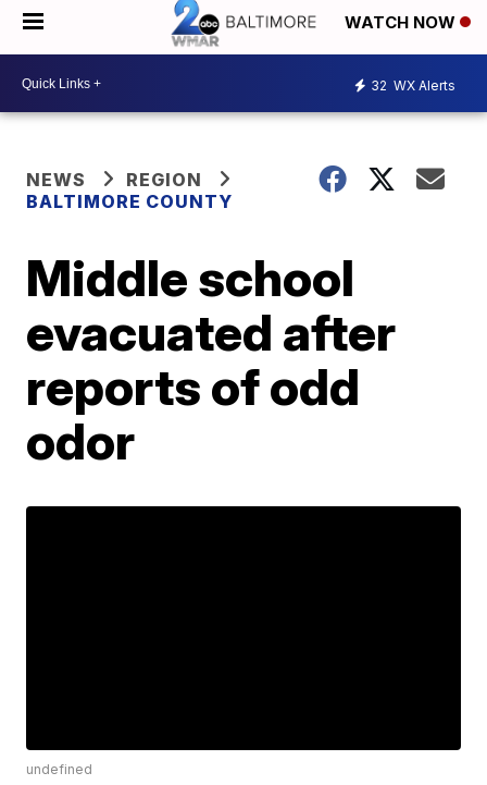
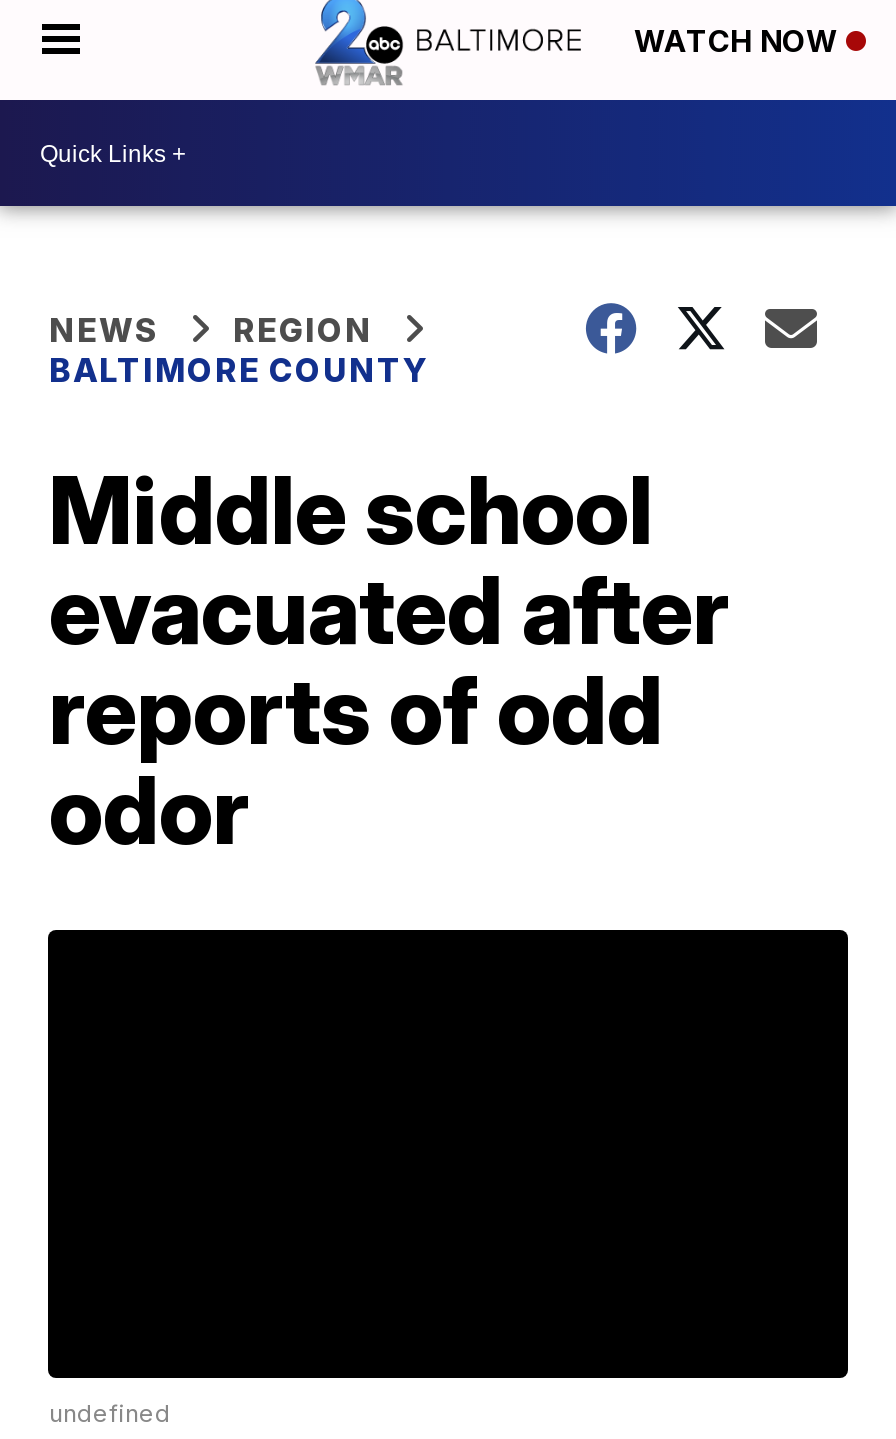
[371,77,455,93] 32 WX Alerts -> none

